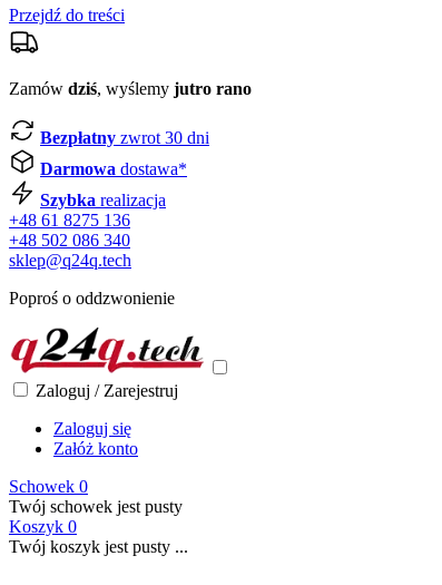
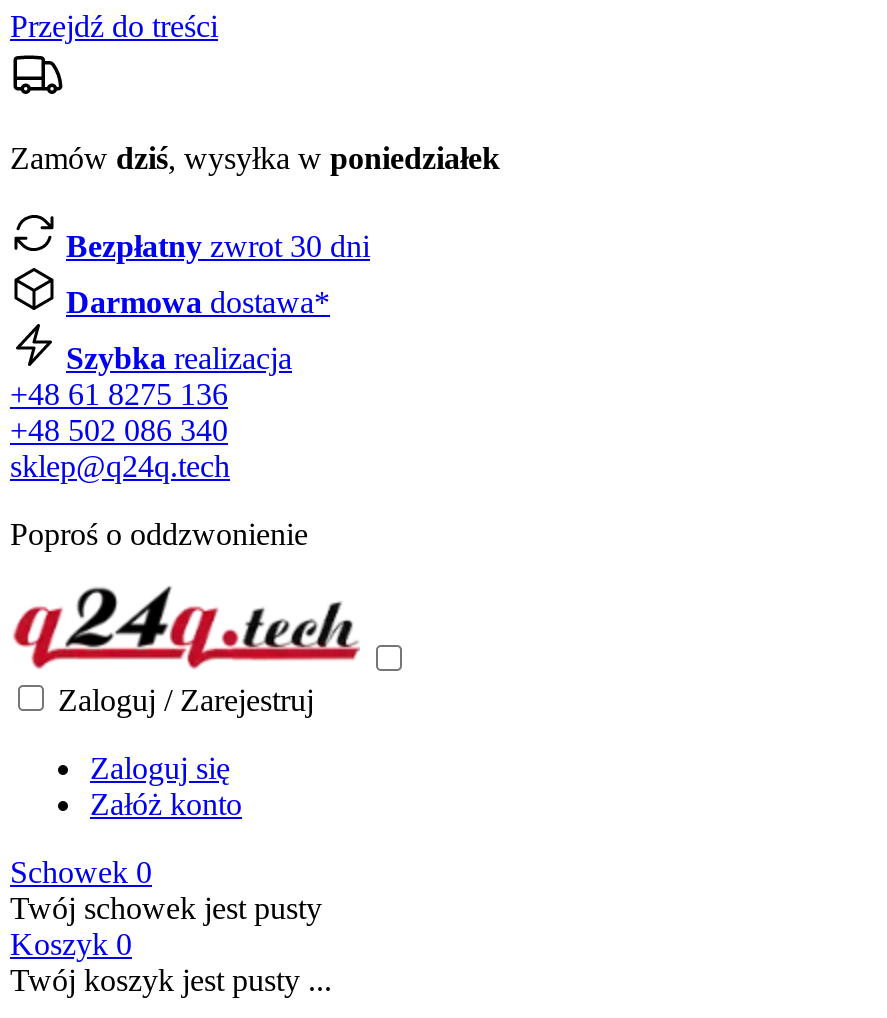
[9,79,252,98] Zamów dziś, wyślemy jutro rano -> [10,141,500,175] Zamów dziś, wysyłka w poniedziałek

